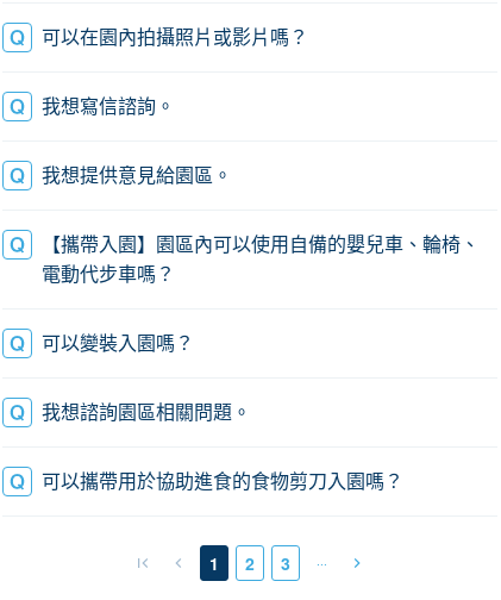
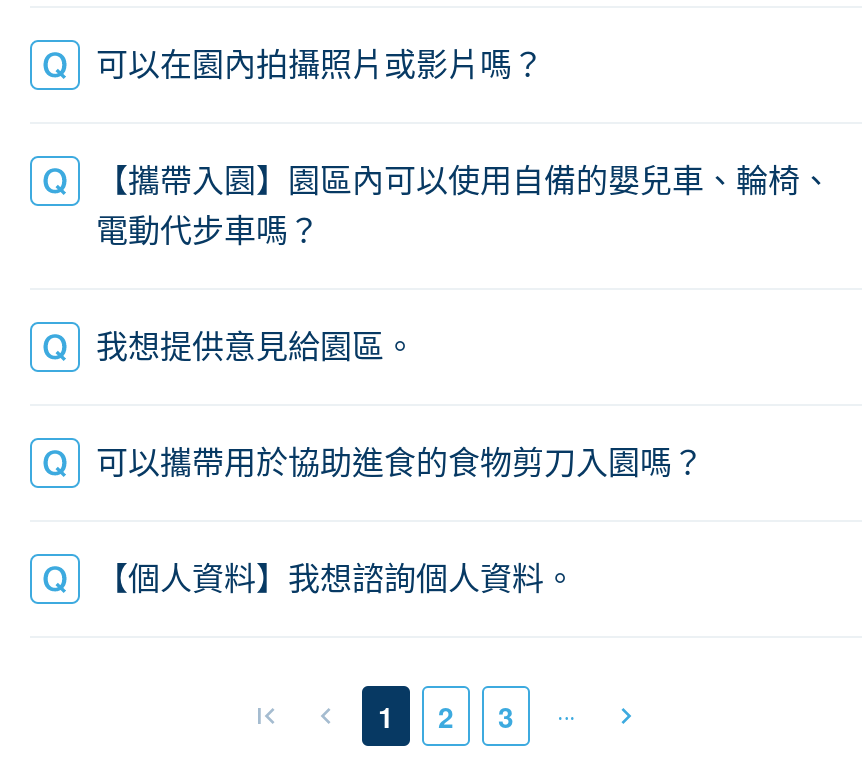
[42,94,175,118] 我想寫信諮詢。 -> none
moved [42,163,232,187] -> [96,326,416,366]: 我想提供意見給園區。
[42,331,251,424] 可以變裝入園嗎？ | 我想諮詢園區相關問題。 -> none
moved [42,469,403,493] -> [96,442,704,482]: 可以攜帶用於協助進食的食物剪刀入園嗎？
none -> [96,558,576,598] 【個人資料】我想諮詢個人資料。

